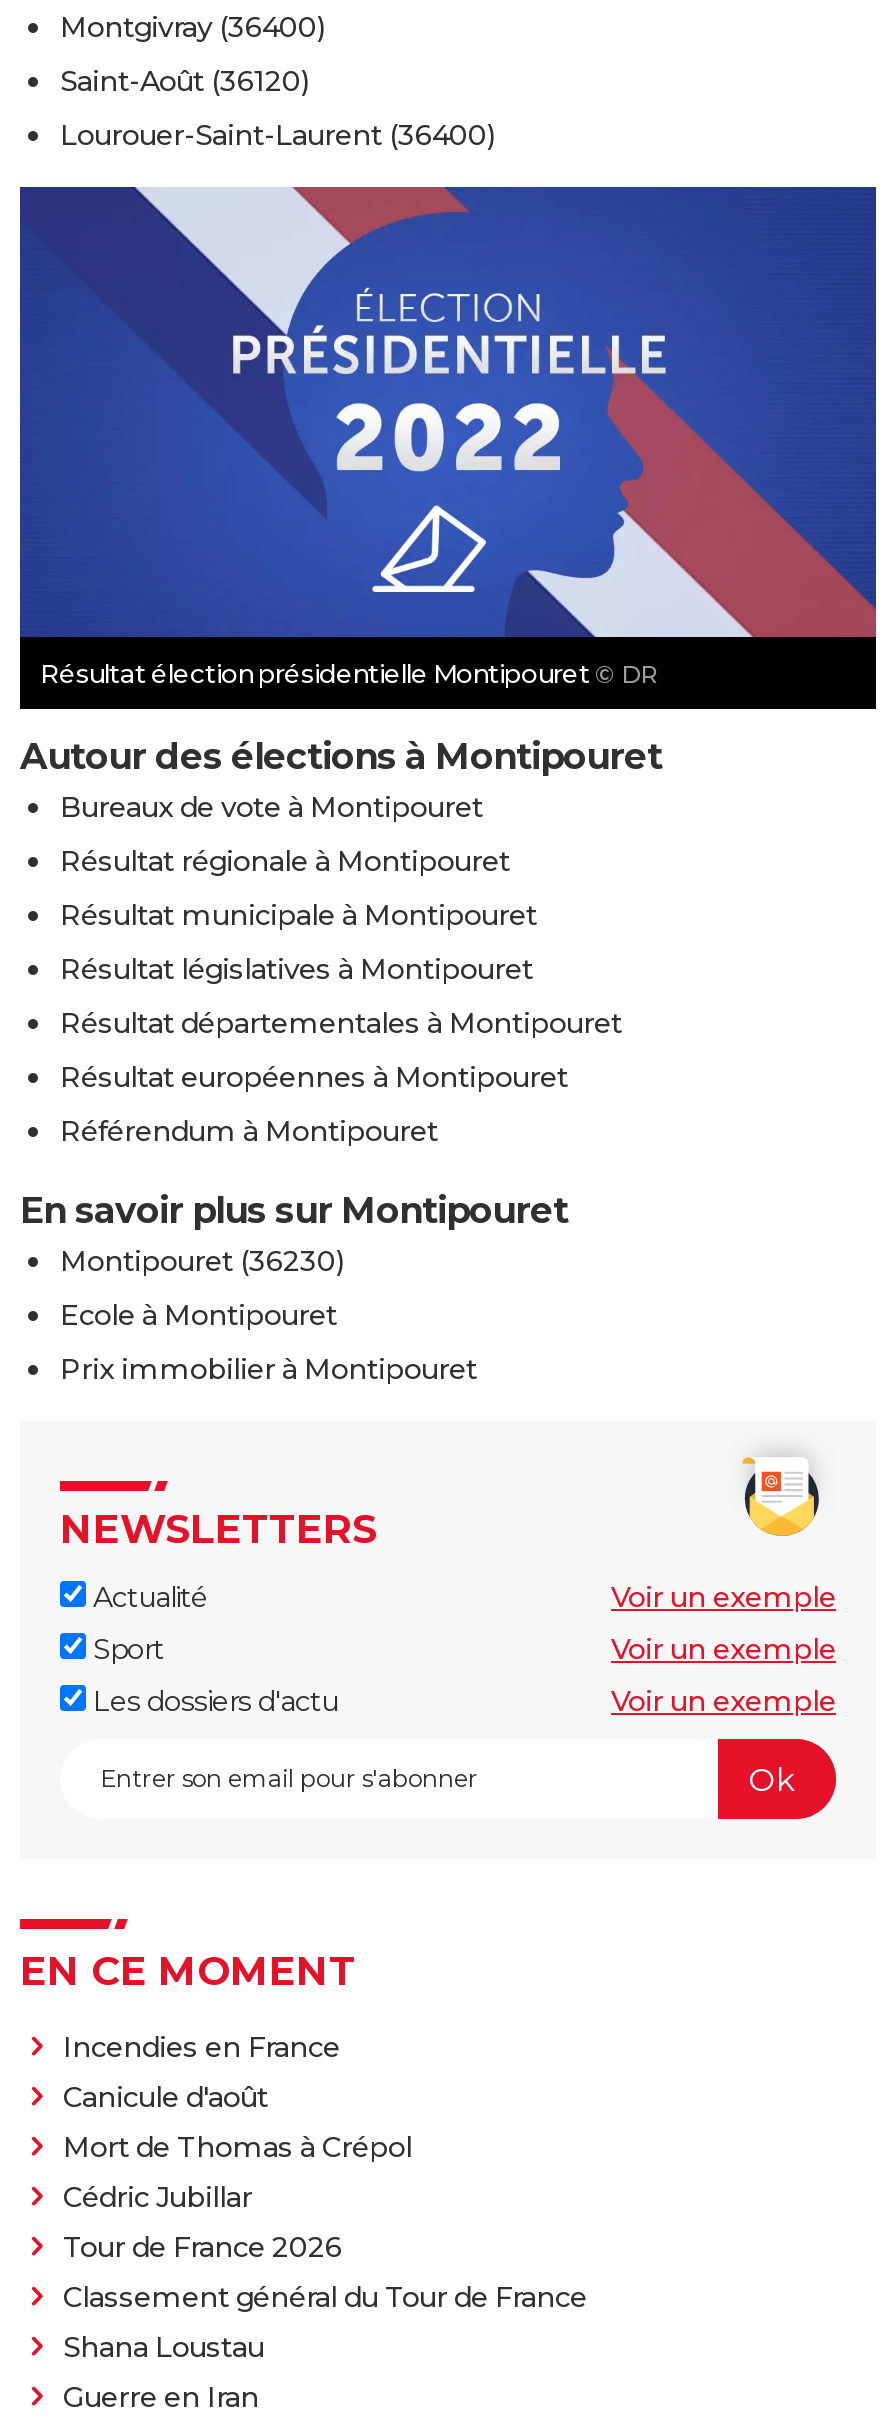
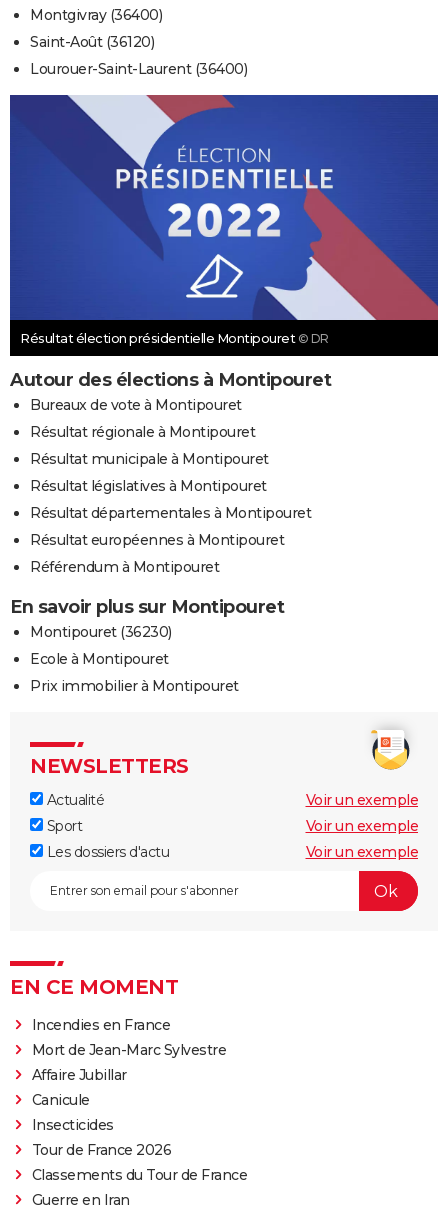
[63,2080,412,2216] Canicule d'août | Mort de Thomas à Crépol | Cédric Jubillar -> [31,1041,226,1134] Mort de Jean-Marc Sylvestre | Affaire Jubillar | Canicule | Insecticides
moved [63,2230,342,2266] -> [31,1141,171,1159]: Tour de France 2026
[63,2280,587,2366] Classement général du Tour de France | Shana Loustau -> [31,1166,247,1184] Classements du Tour de France

